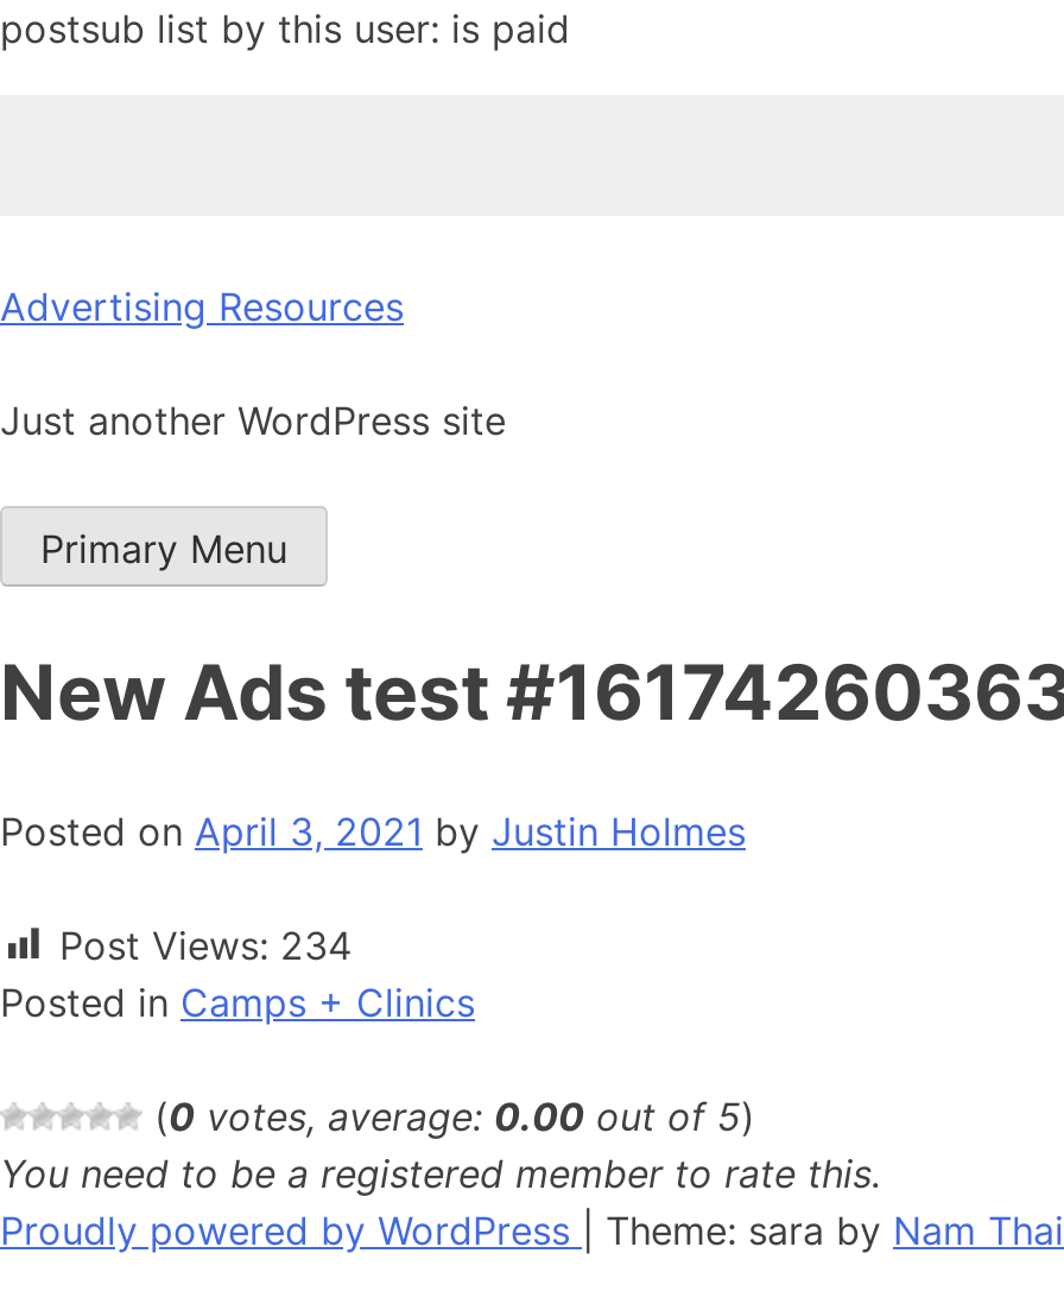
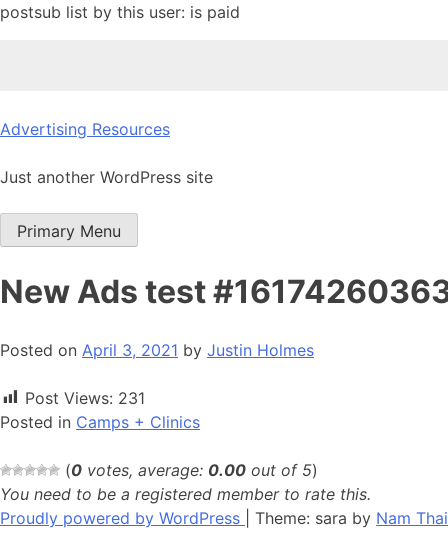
[59,921,351,968] Post Views: 234 -> [25,388,145,408] Post Views: 231

